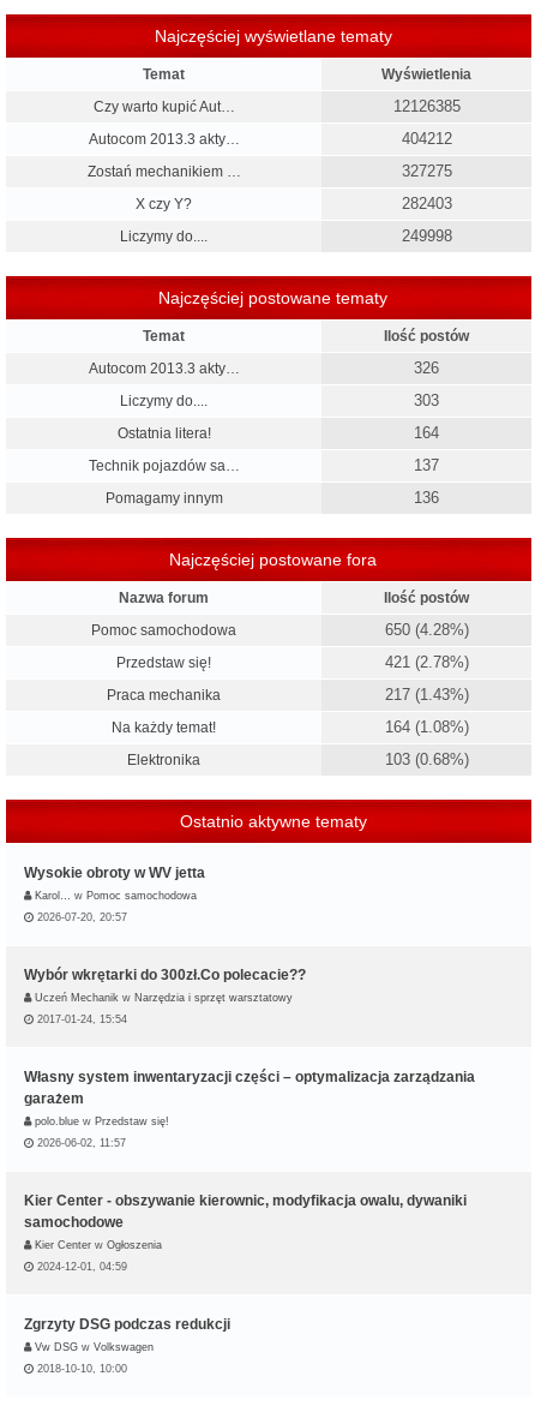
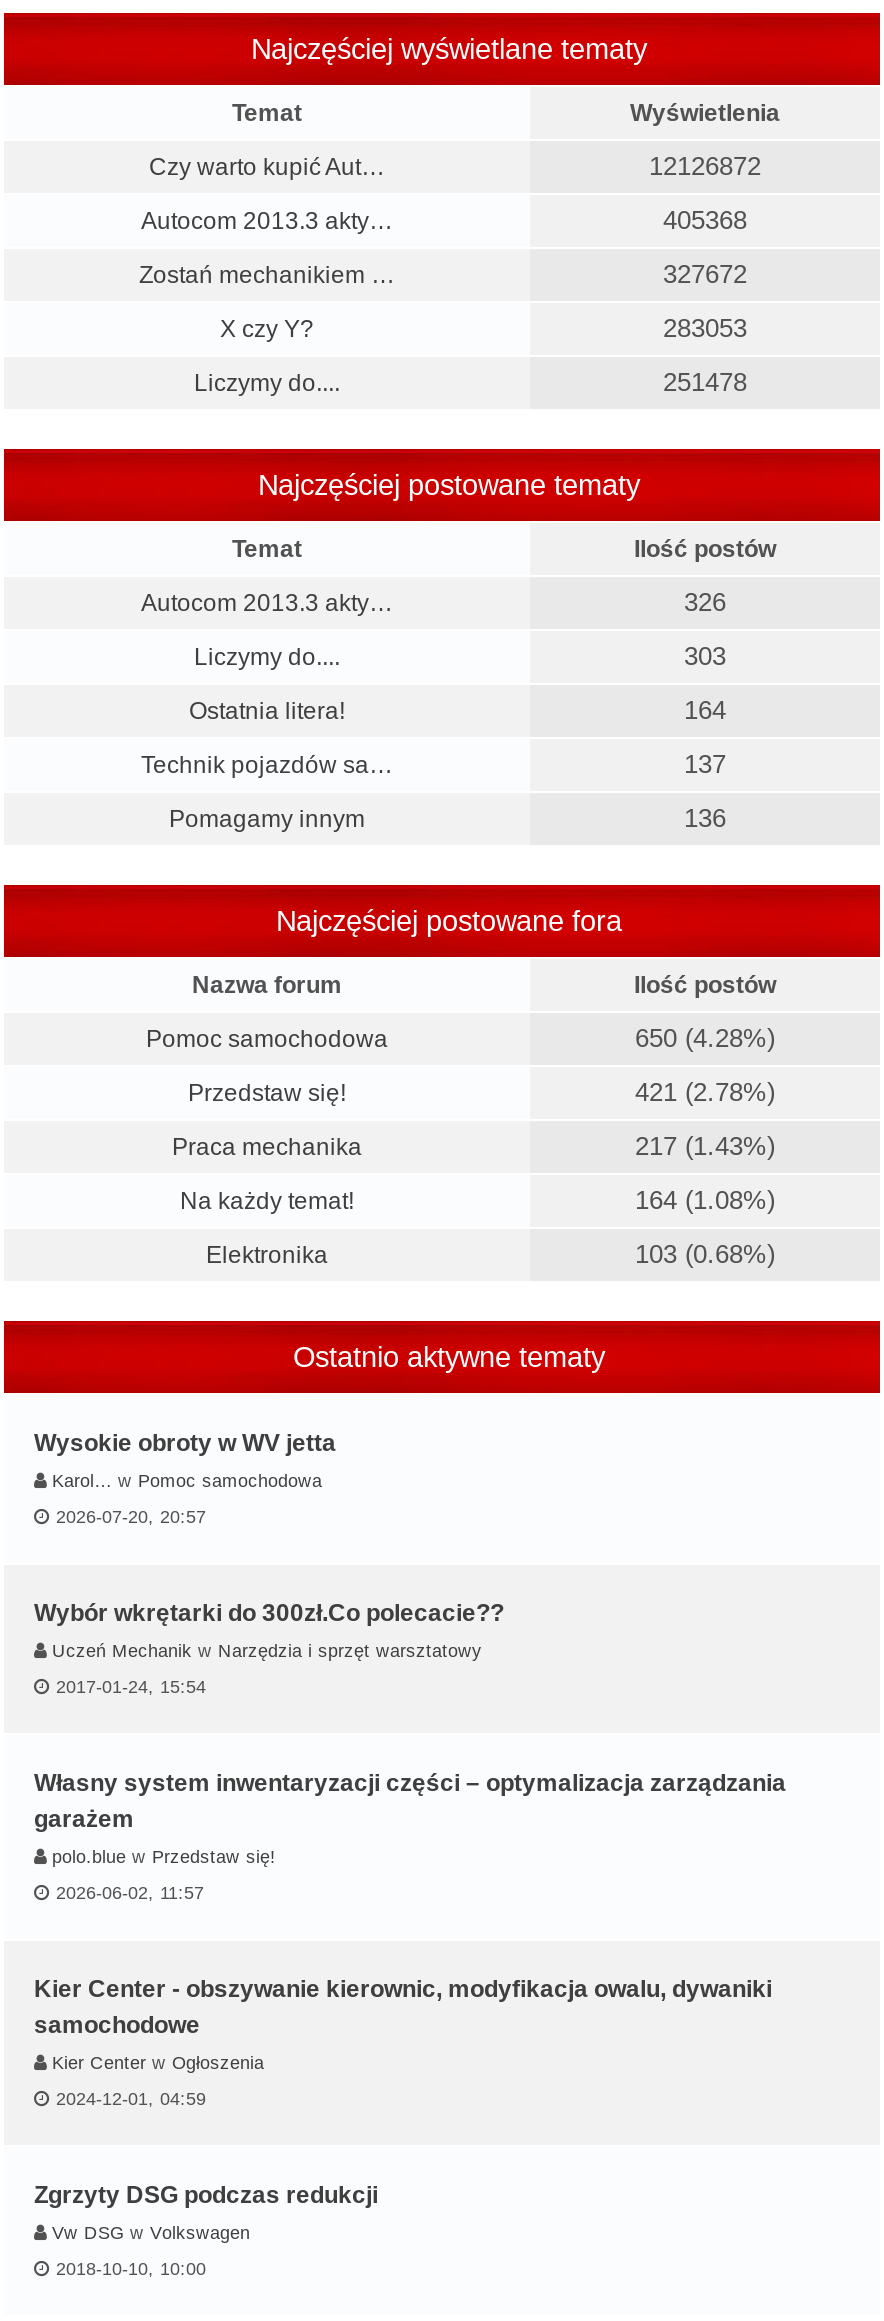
[393,97,460,116] 12126385 -> [649,151,761,181] 12126872
[401,130,452,148] 404212 -> [663,205,747,235] 405368
[401,162,452,180] 327275 -> [663,259,747,289] 327672
[401,195,452,213] 282403 -> [663,313,747,343] 283053
[401,227,452,245] 249998 -> [663,367,747,397] 251478

